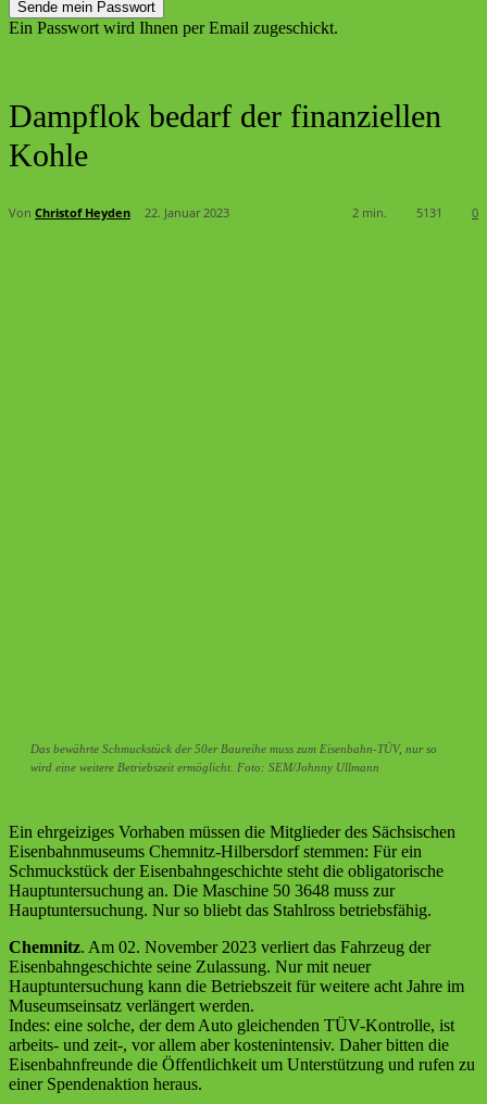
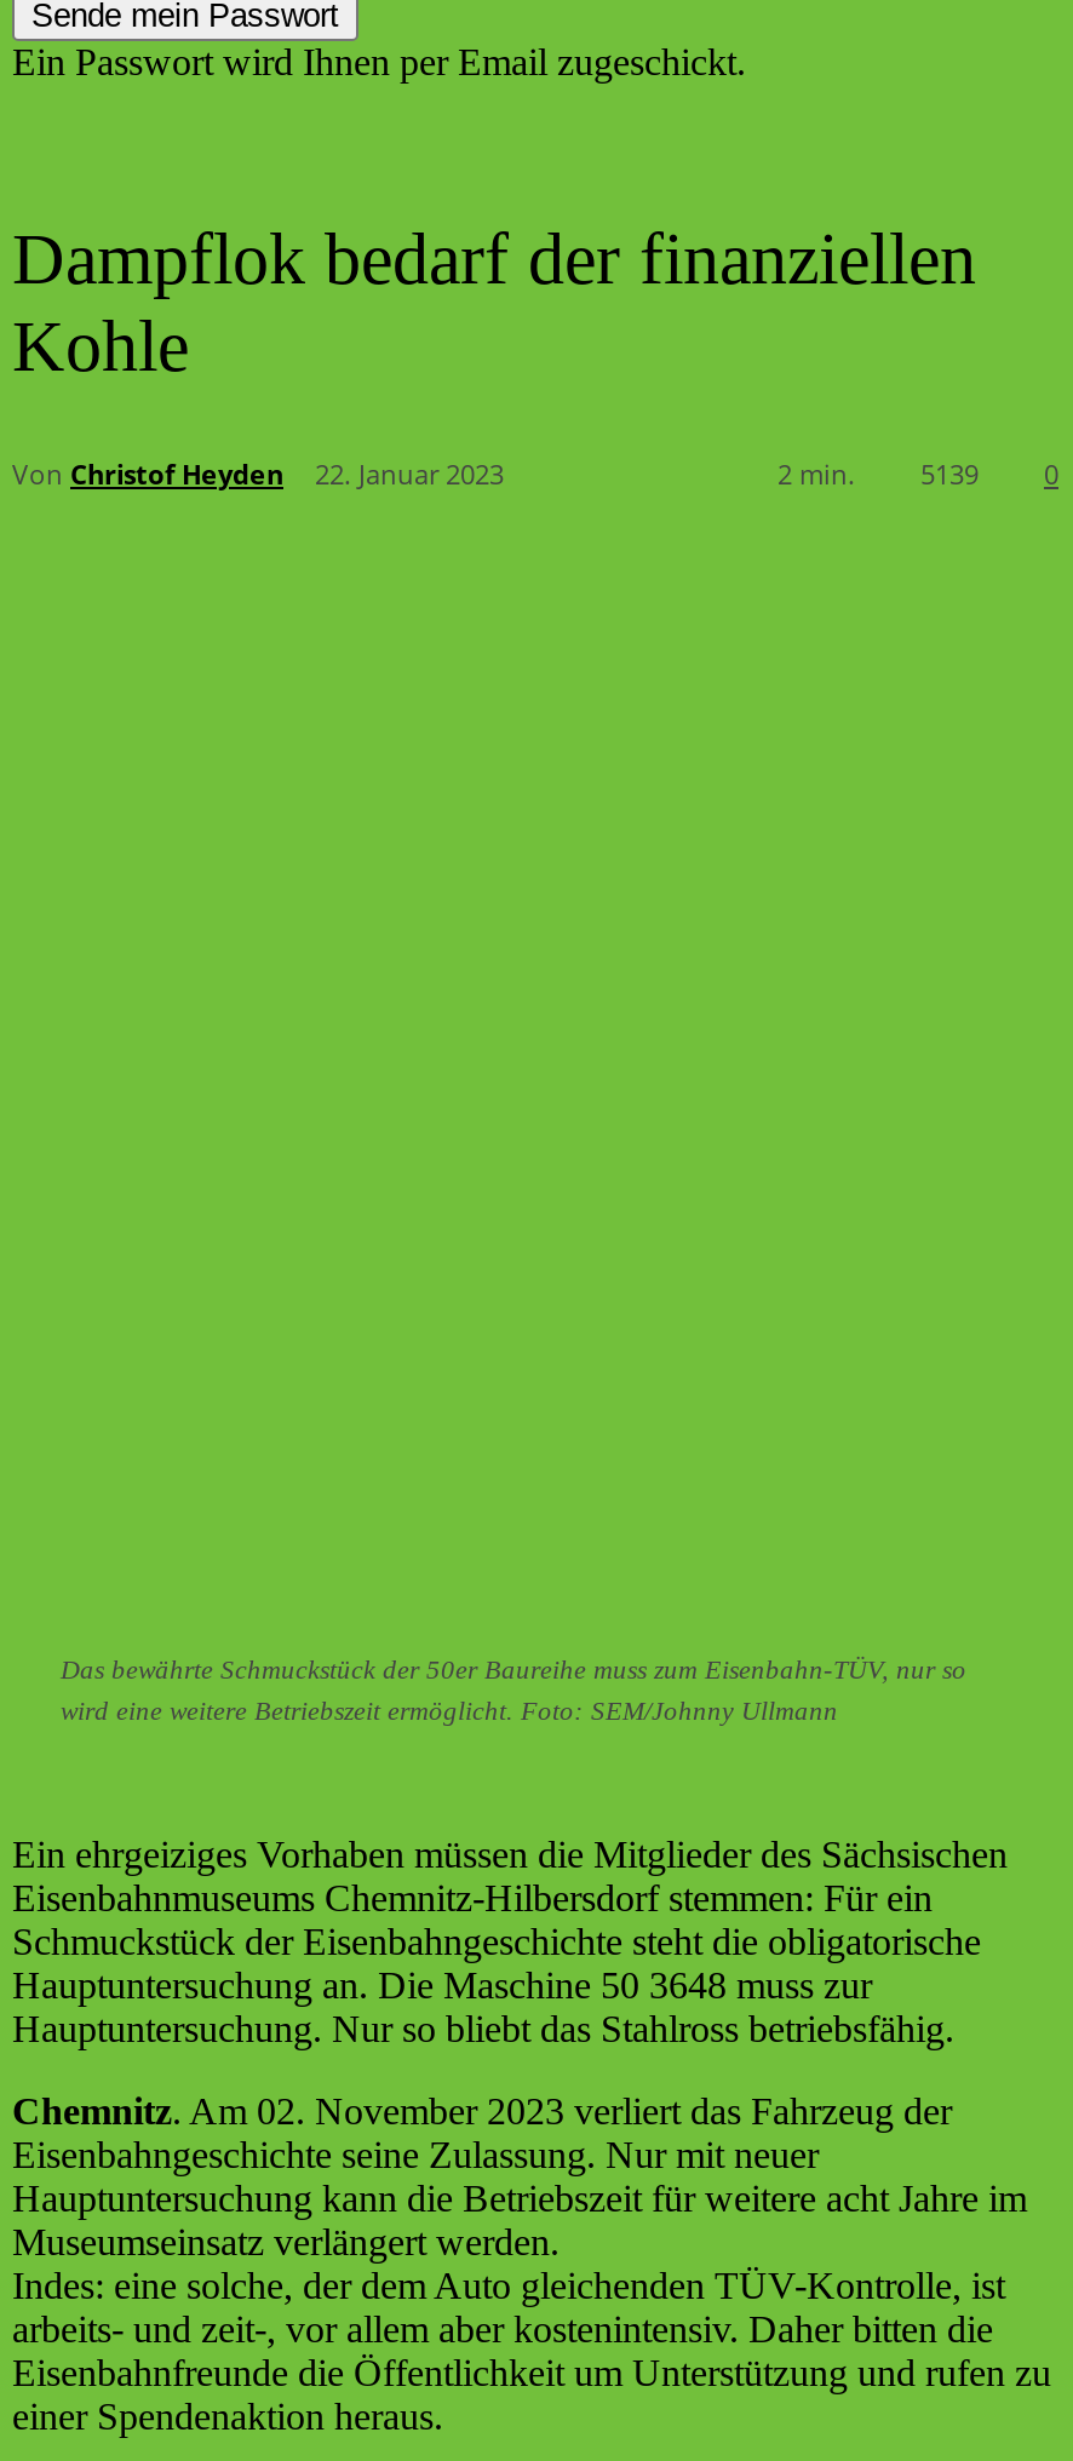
[352,204,478,221] 2 min. 5131 0 -> [778,456,1058,492] 2 min. 5139 0

